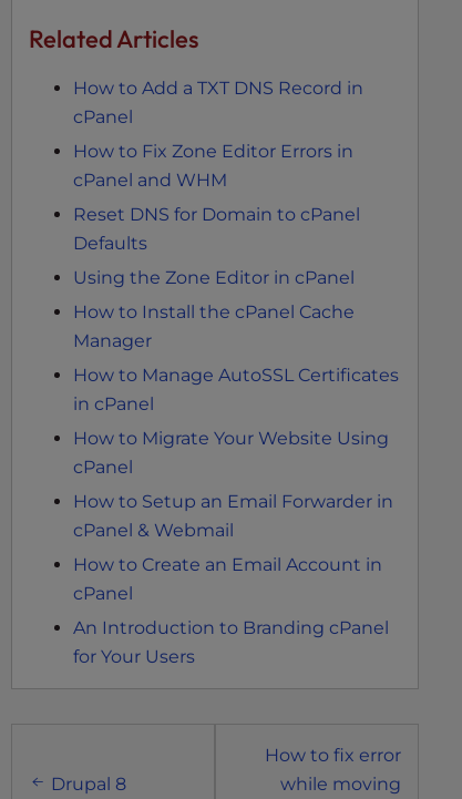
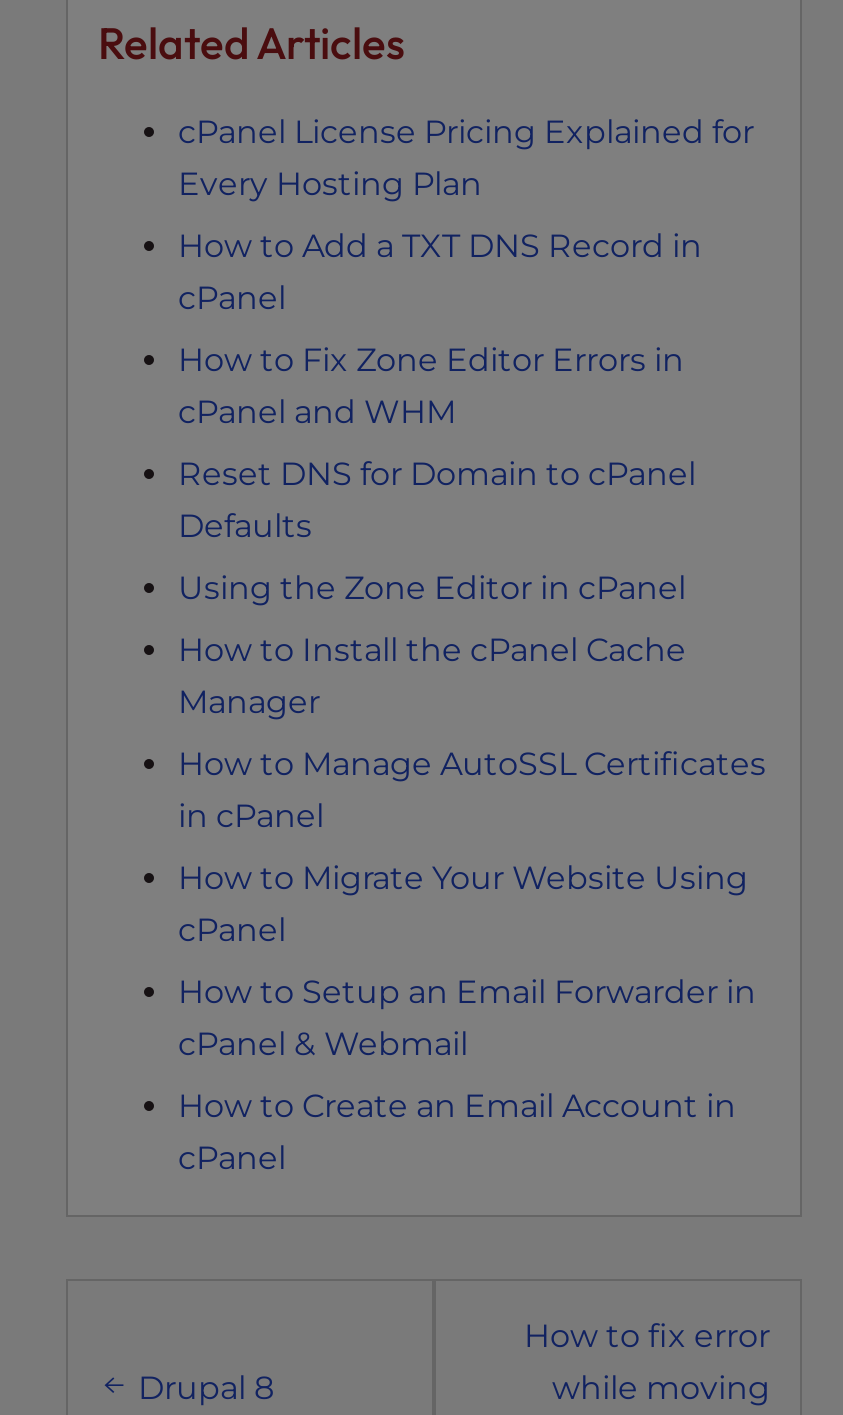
none -> [178,114,754,204] cPanel License Pricing Explained for | Every Hosting Plan
moved [73,78,399,604] -> [178,228,766,1178]: How to Add a TXT DNS Record in | cPanel | How to Fix Zone Editor Errors in | ... | How to Create an Email Account in | cPanel
[73,618,389,668] An Introduction to Branding cPanel | for Your Users -> none

